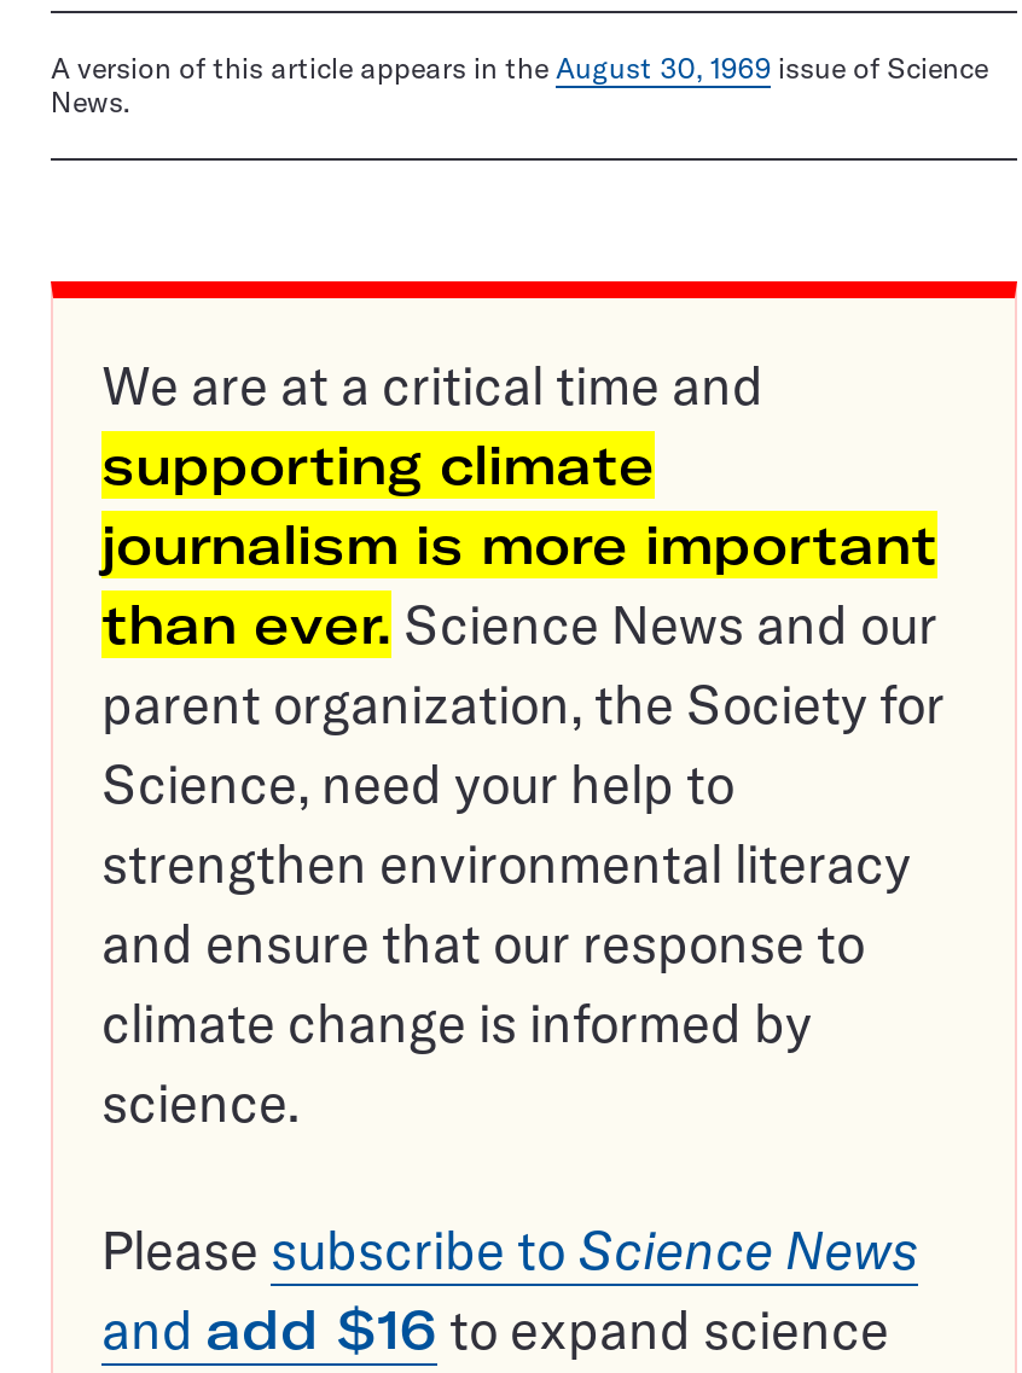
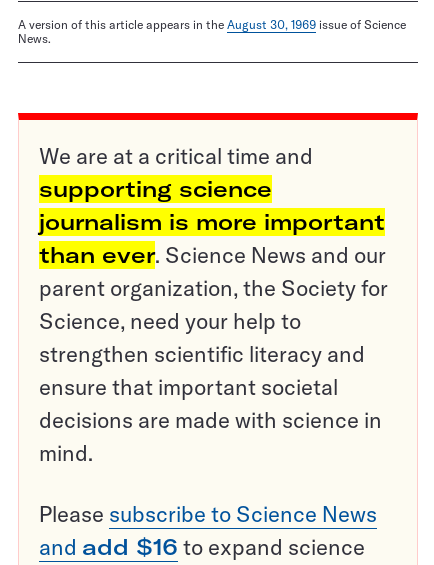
[101,432,655,499] supporting climate -> [39,175,272,203] supporting science
[101,830,911,1137] strengthen environmental literacy | and ensure that our response to | climate change is informed by | science. -> [39,340,382,467] strengthen scientific literacy and | ensure that important societal | decisions are made with science in | mind.

